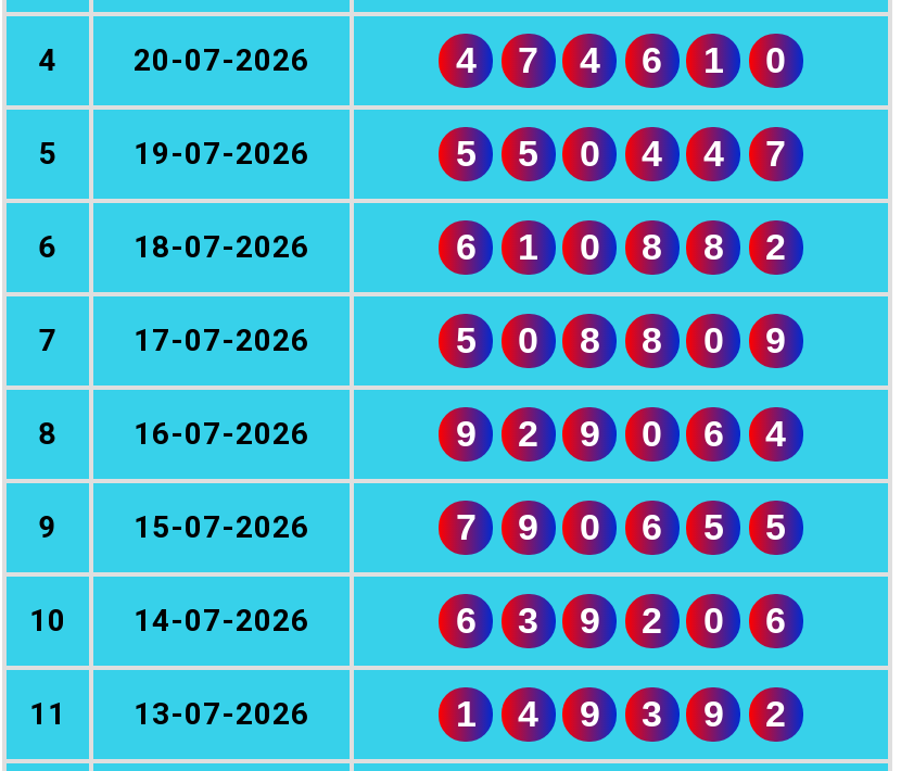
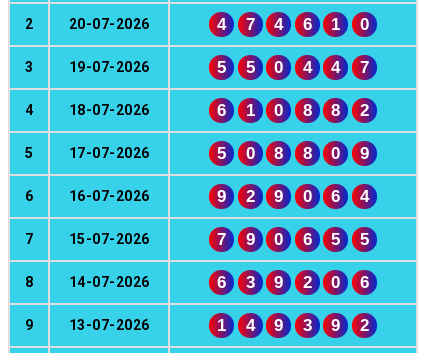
[39,42,57,77] 4 -> [25,16,33,32] 2
[39,135,57,170] 5 -> [25,59,33,75] 3
[39,229,57,263] 6 -> [25,102,33,118] 4
[39,322,57,357] 7 -> [25,145,33,161] 5
[39,415,57,450] 8 -> [25,188,33,204] 6
[39,509,57,544] 9 -> [25,231,33,247] 7
[29,602,66,637] 10 -> [25,274,33,290] 8
[29,696,66,730] 11 -> [25,317,33,333] 9

